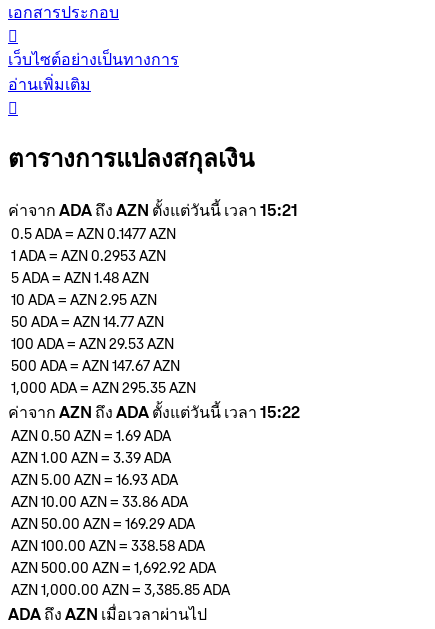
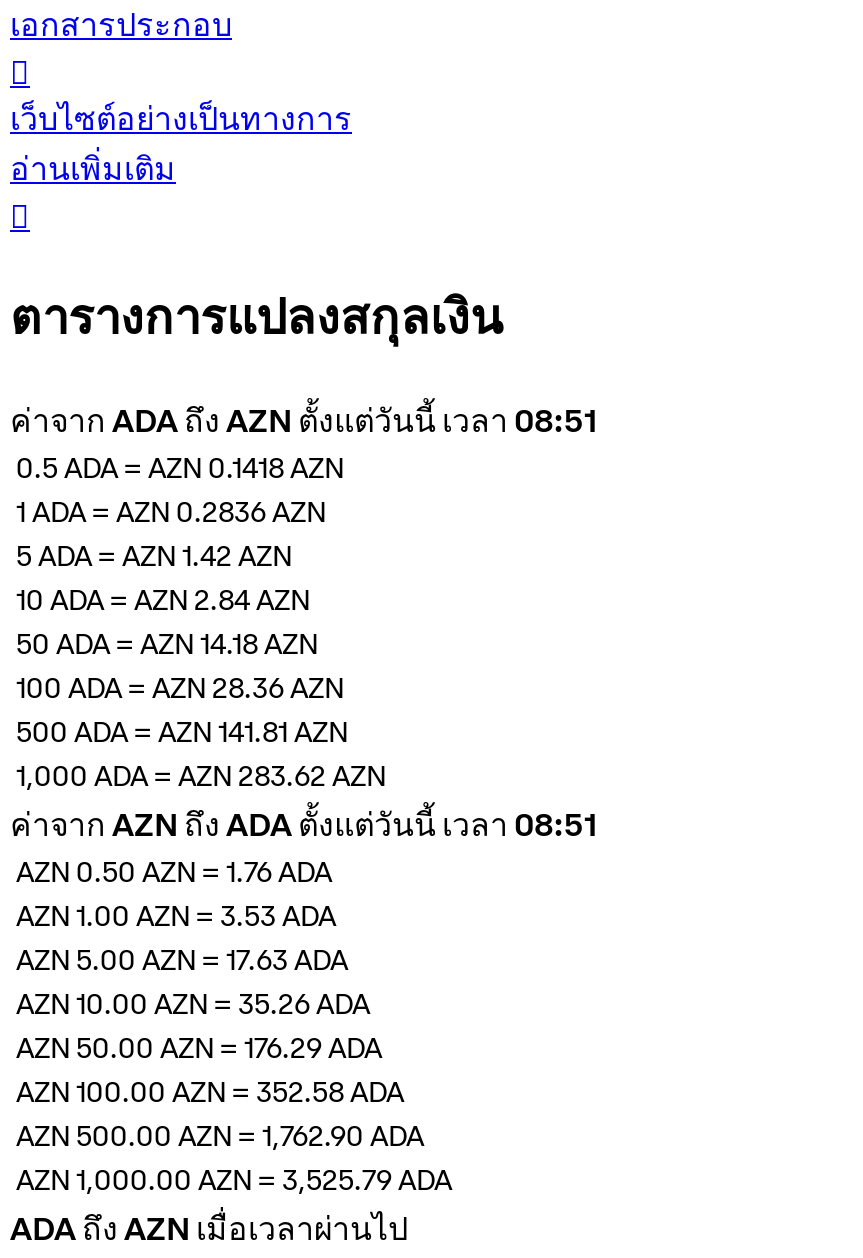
[8,199,298,219] ค่าจาก ADA ถึง AZN ตั้งแต่วันนี้ เวลา 15:21 -> [10,399,598,439] ค่าจาก ADA ถึง AZN ตั้งแต่วันนี้ เวลา 08:51
[11,224,176,242] 0.5 ADA = AZN 0.1477 AZN -> [16,449,344,485] 0.5 ADA = AZN 0.1418 AZN
[11,246,166,264] 1 ADA = AZN 0.2953 AZN -> [16,493,326,529] 1 ADA = AZN 0.2836 AZN
[11,268,149,286] 5 ADA = AZN 1.48 AZN -> [16,537,292,573] 5 ADA = AZN 1.42 AZN
[11,290,157,308] 10 ADA = AZN 2.95 AZN -> [16,581,310,617] 10 ADA = AZN 2.84 AZN
[11,312,164,330] 50 ADA = AZN 14.77 AZN -> [16,625,318,661] 50 ADA = AZN 14.18 AZN
[11,334,174,352] 100 ADA = AZN 29.53 AZN -> [16,669,344,705] 100 ADA = AZN 28.36 AZN
[11,356,180,374] 500 ADA = AZN 147.67 AZN -> [16,713,348,749] 500 ADA = AZN 141.81 AZN
[11,378,196,396] 1,000 ADA = AZN 295.35 AZN -> [16,757,386,793] 1,000 ADA = AZN 283.62 AZN
[8,401,300,421] ค่าจาก AZN ถึง ADA ตั้งแต่วันนี้ เวลา 15:22 -> [10,803,598,843] ค่าจาก AZN ถึง ADA ตั้งแต่วันนี้ เวลา 08:51
[11,426,171,444] AZN 0.50 AZN = 1.69 ADA -> [16,853,332,889] AZN 0.50 AZN = 1.76 ADA
[11,448,171,466] AZN 1.00 AZN = 3.39 ADA -> [16,897,336,933] AZN 1.00 AZN = 3.53 ADA
[11,470,178,488] AZN 5.00 AZN = 16.93 ADA -> [16,941,348,977] AZN 5.00 AZN = 17.63 ADA
[11,492,188,510] AZN 10.00 AZN = 33.86 ADA -> [16,985,370,1021] AZN 10.00 AZN = 35.26 ADA
[11,514,195,532] AZN 50.00 AZN = 169.29 ADA -> [16,1029,382,1065] AZN 50.00 AZN = 176.29 ADA
[11,536,205,554] AZN 100.00 AZN = 338.58 ADA -> [16,1073,404,1109] AZN 100.00 AZN = 352.58 ADA
[11,558,216,576] AZN 500.00 AZN = 1,692.92 ADA -> [16,1117,424,1153] AZN 500.00 AZN = 1,762.90 ADA
[11,580,230,598] AZN 1,000.00 AZN = 3,385.85 ADA -> [16,1161,452,1197] AZN 1,000.00 AZN = 3,525.79 ADA

